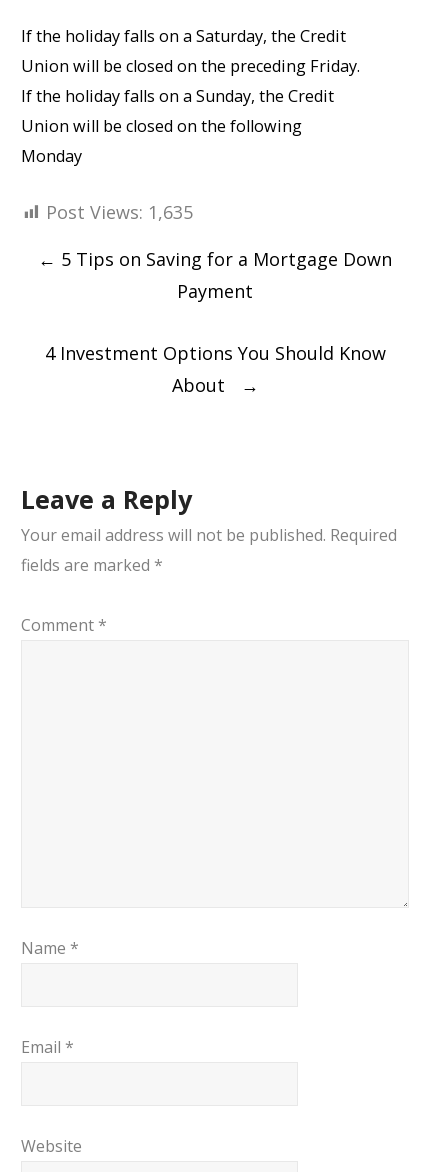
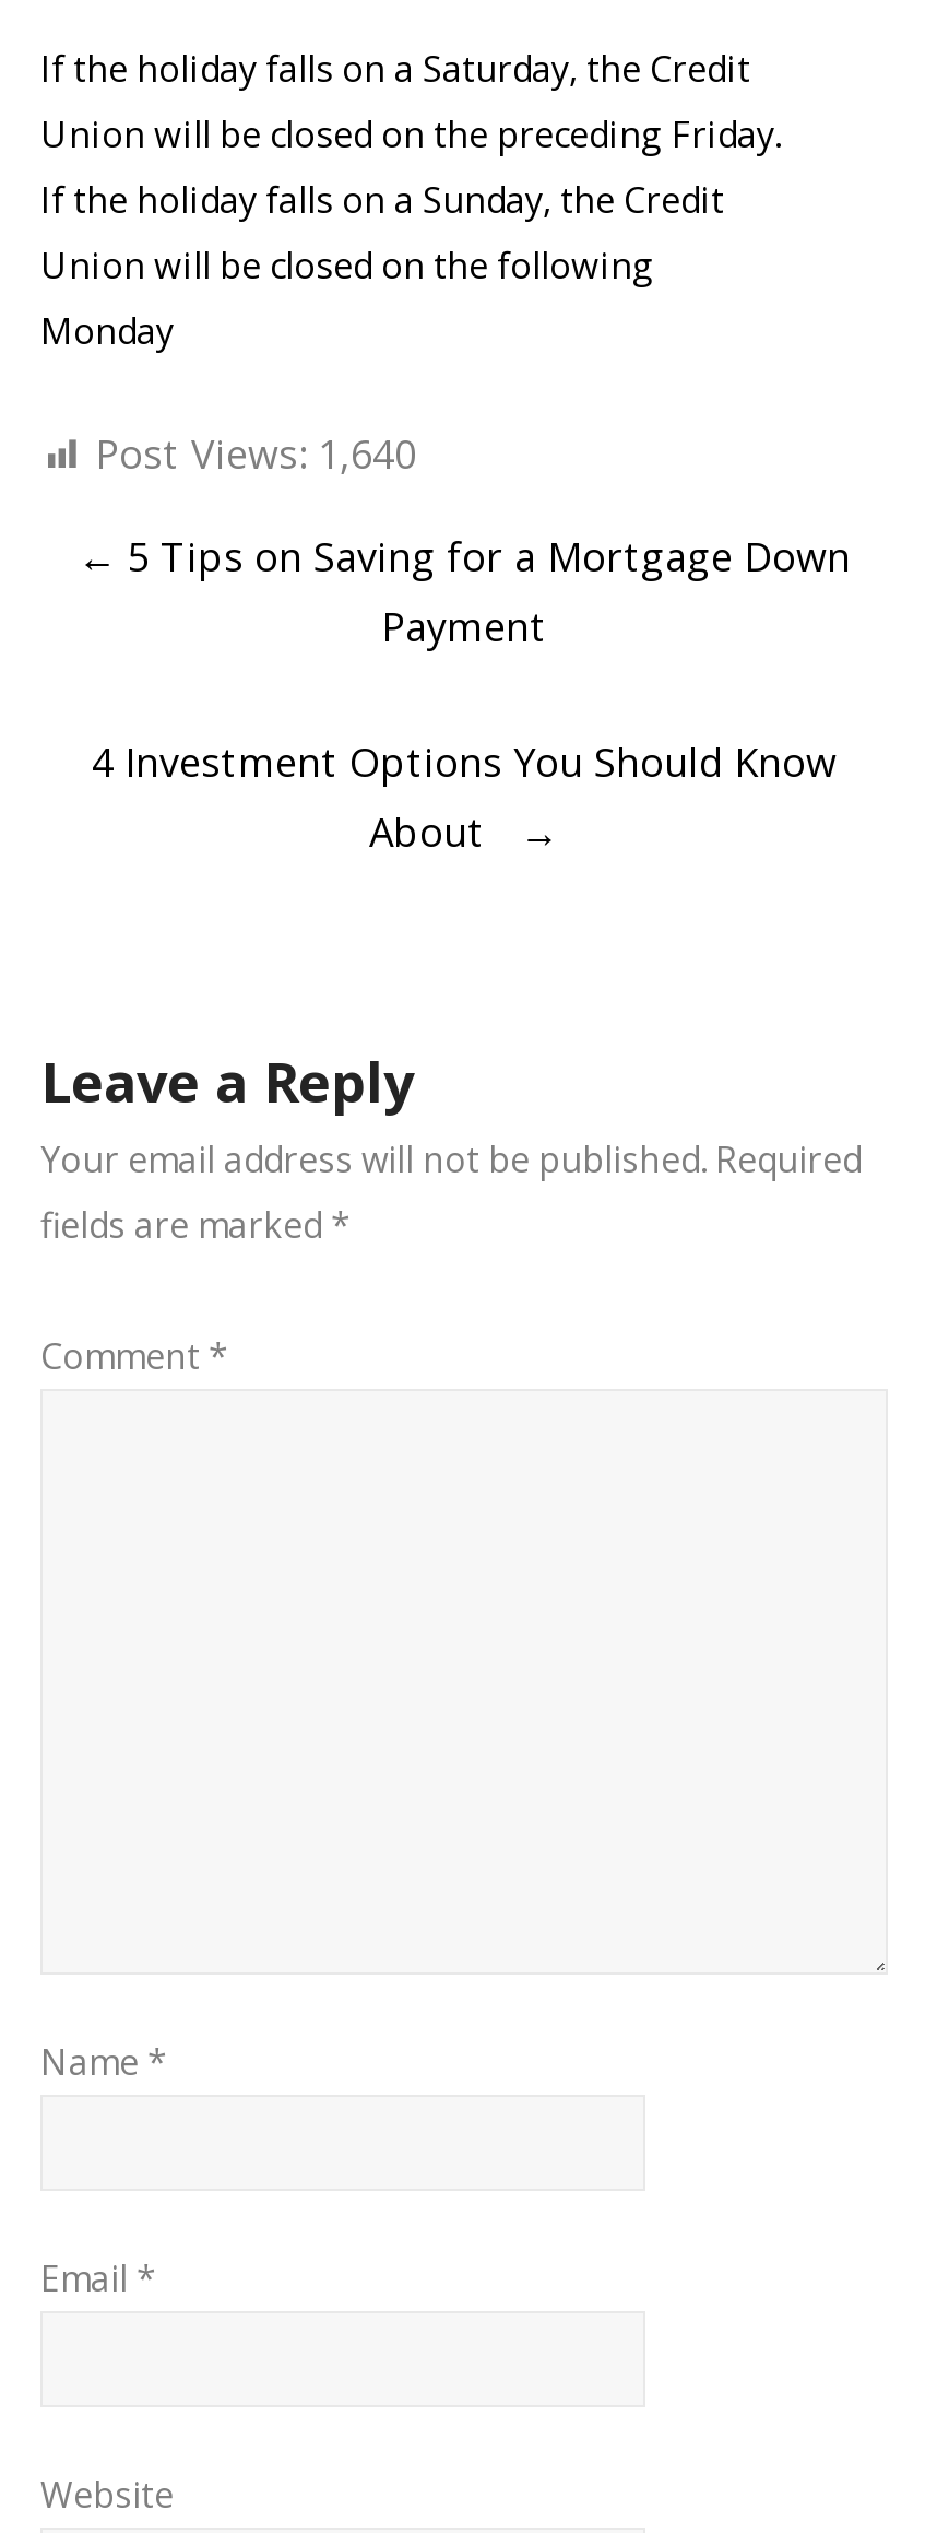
[46,200,193,224] Post Views: 1,635 -> [95,426,416,479] Post Views: 1,640

